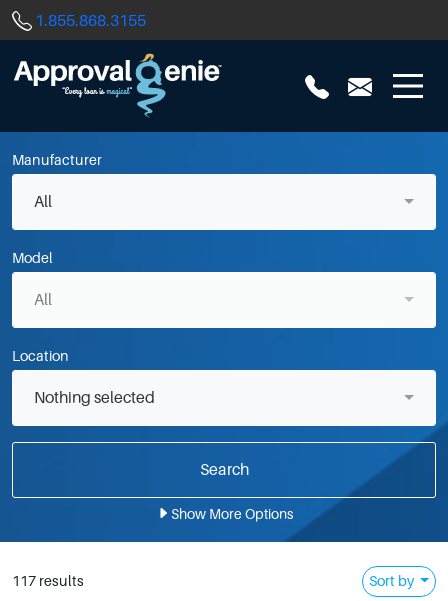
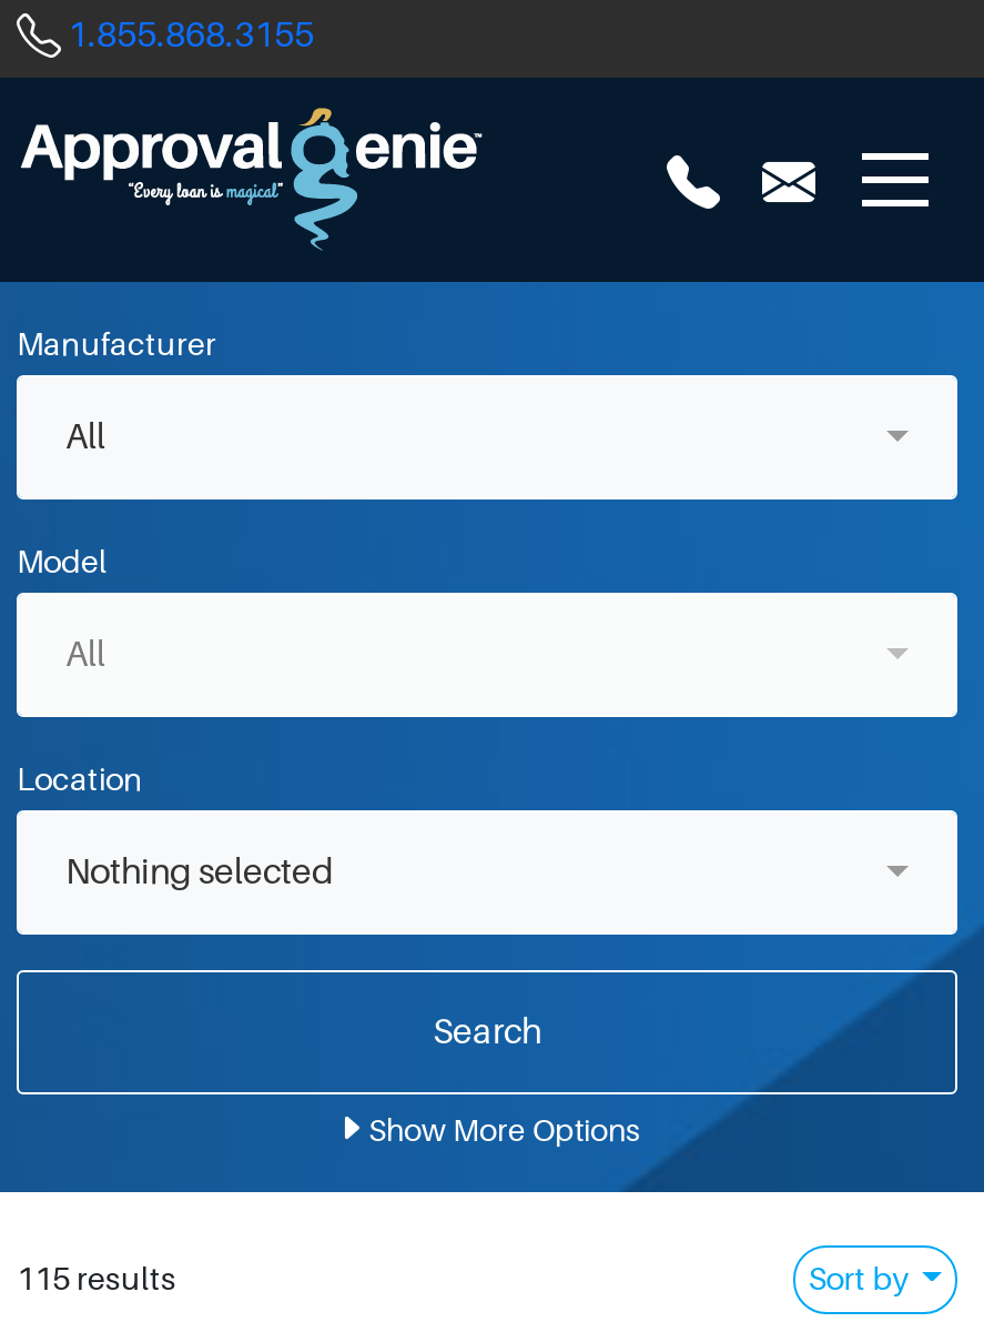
[12,573,84,589] 117 results -> [17,1261,176,1297] 115 results

